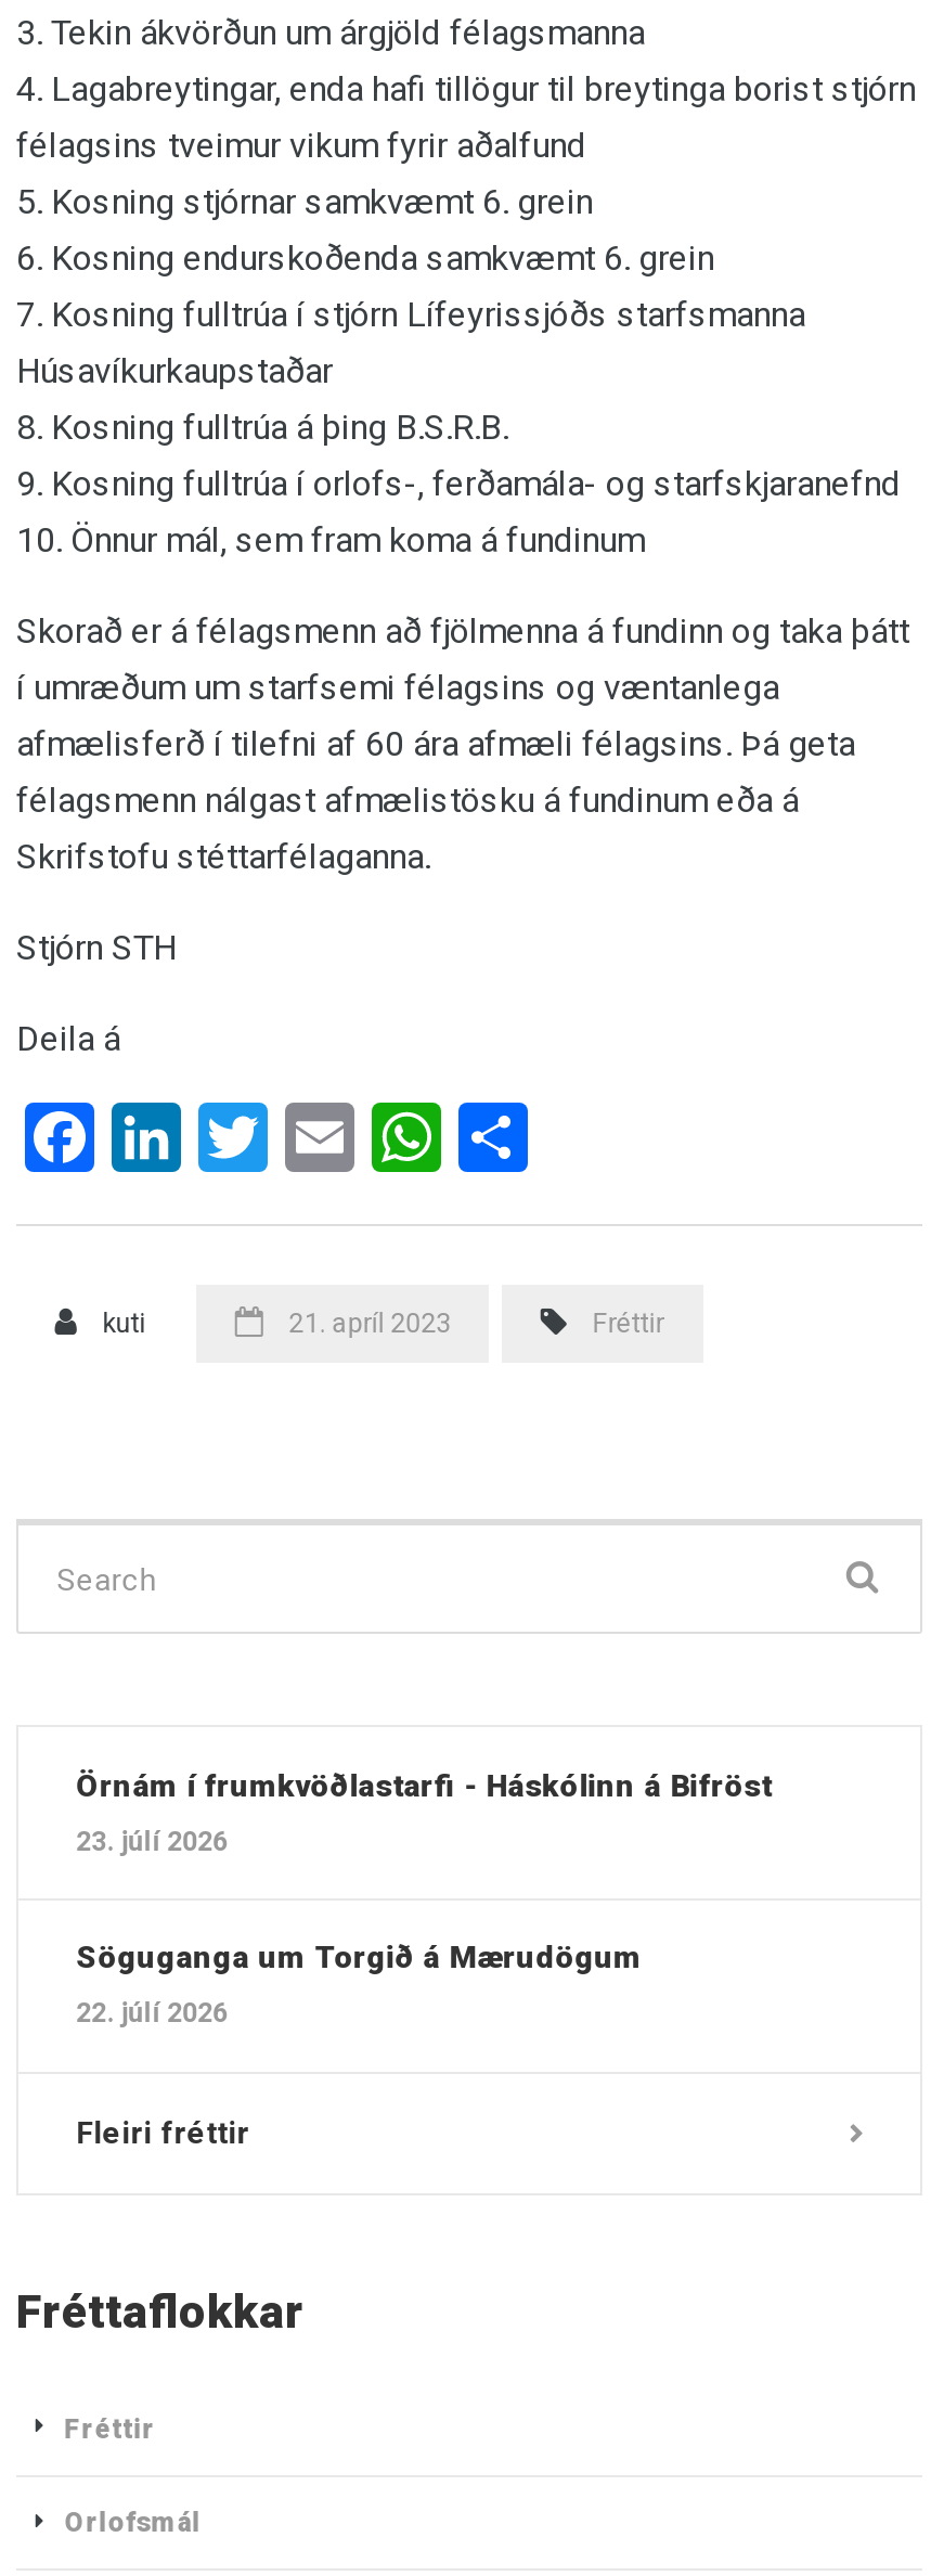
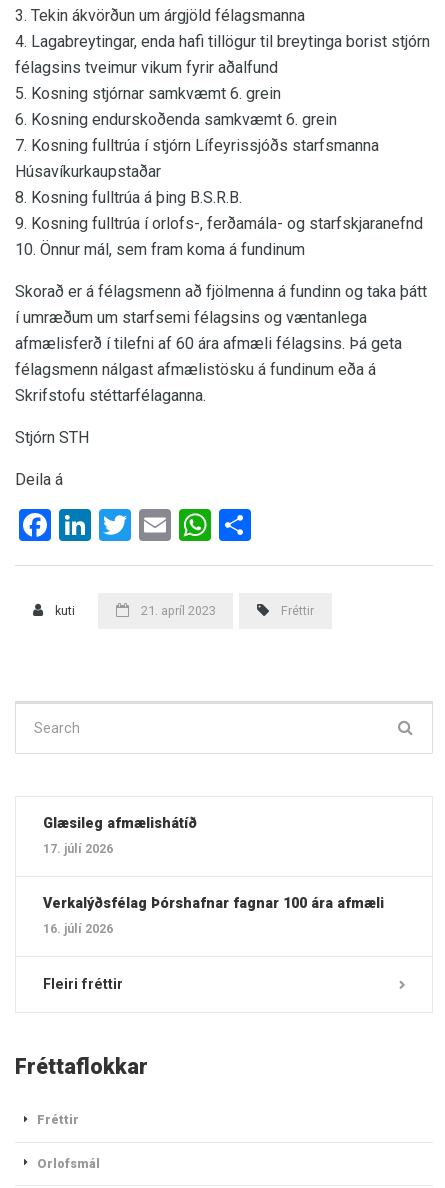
[76,1767,772,1802] Örnám í frumkvöðlastarfi - Háskólinn á Bifröst -> [43,815,197,831] Glæsileg afmælishátíð
[76,1824,228,1856] 23. júlí 2026 -> [43,841,113,856] 17. júlí 2026
[76,1940,651,1975] Söguganga um Torgið á Mærudögum -> [43,895,384,911] Verkalýðsfélag Þórshafnar fagnar 100 ára afmæli
[76,1997,228,2029] 22. júlí 2026 -> [43,921,113,936] 16. júlí 2026

